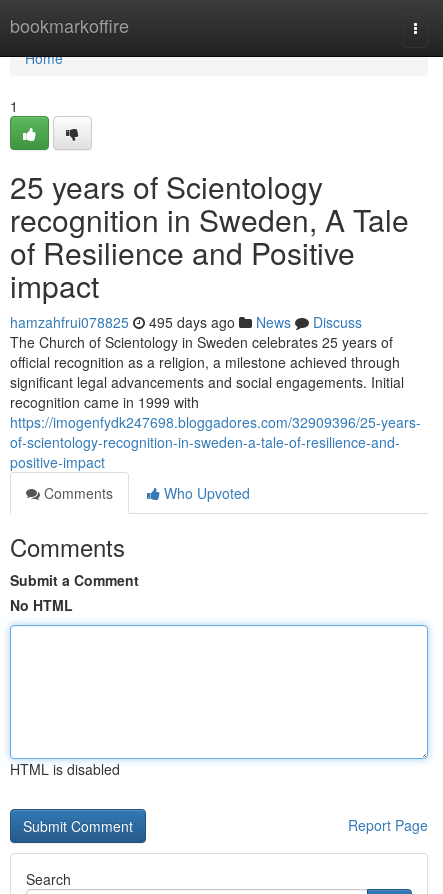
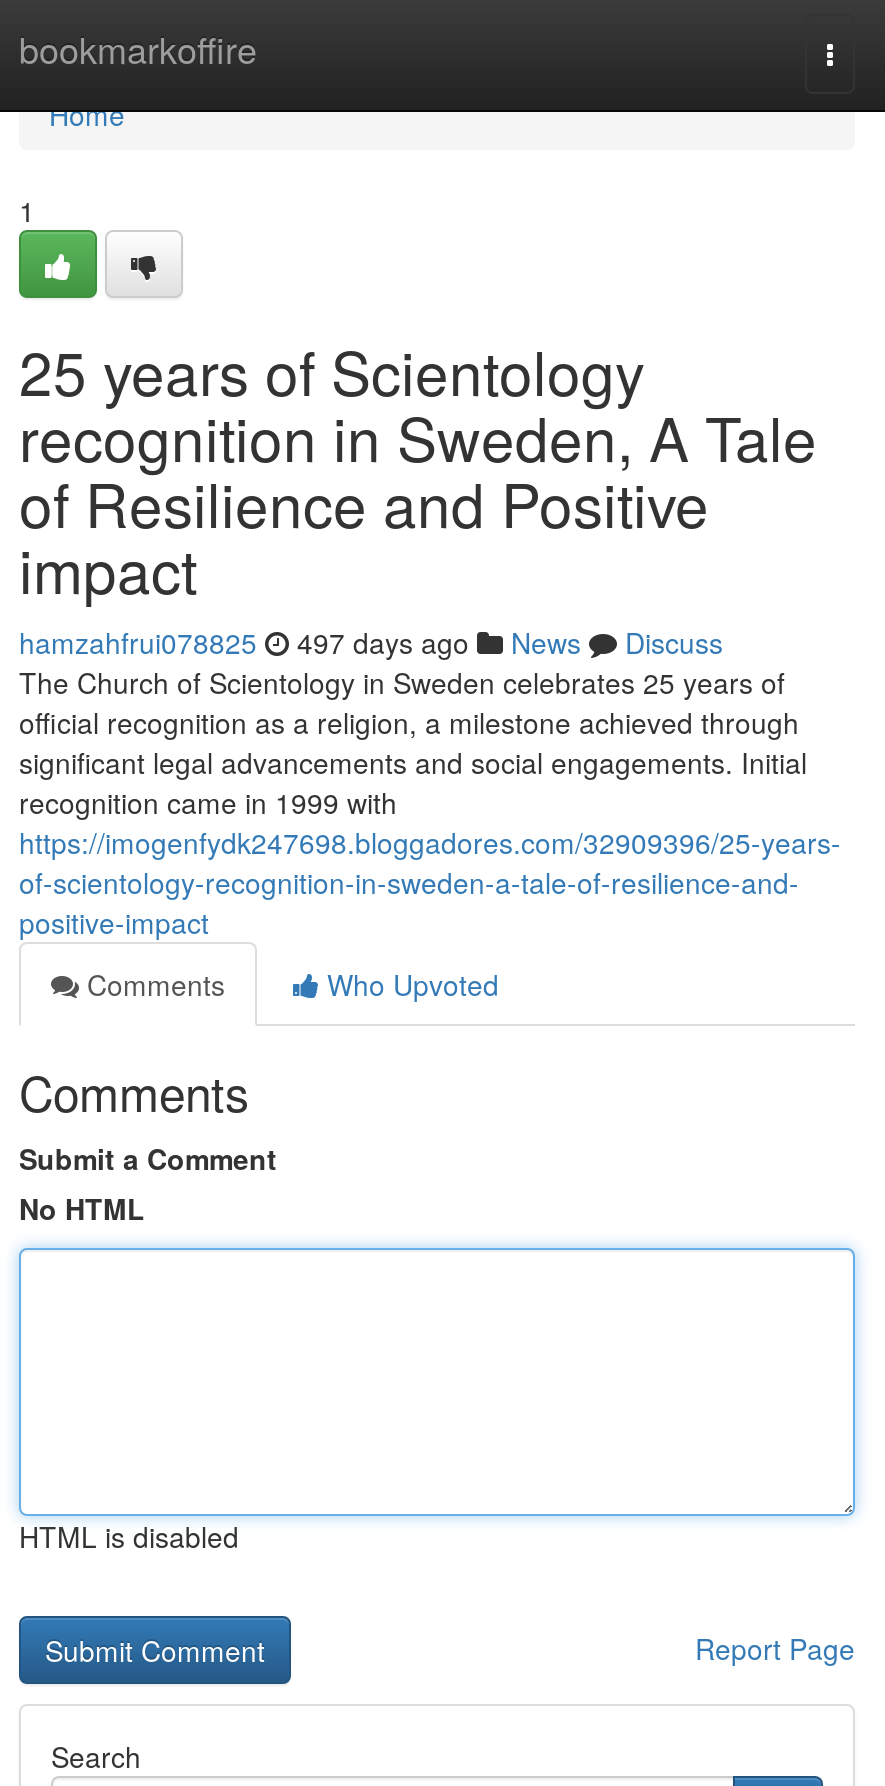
[10,312,362,332] hamzahfrui078825 495 days ago News Discuss -> [19,622,723,662] hamzahfrui078825 497 days ago News Discuss

